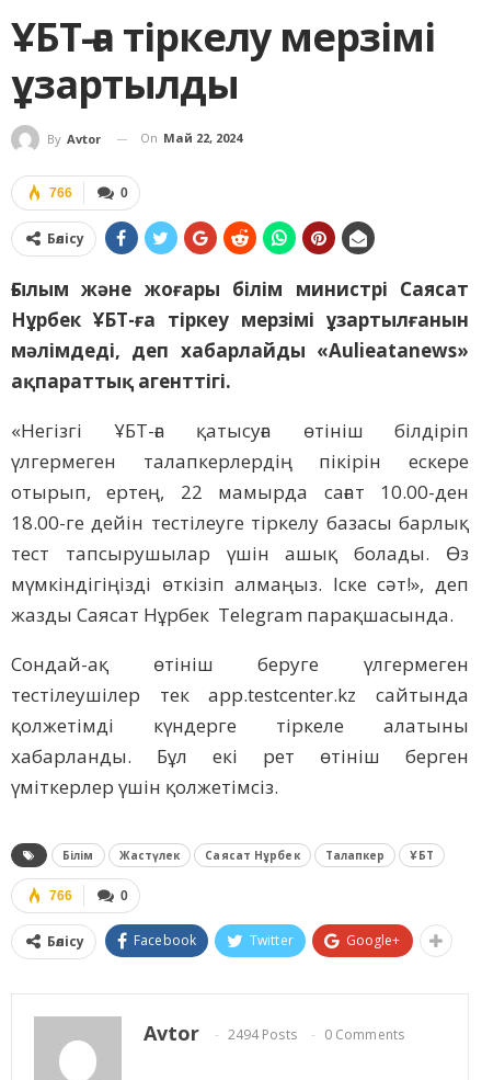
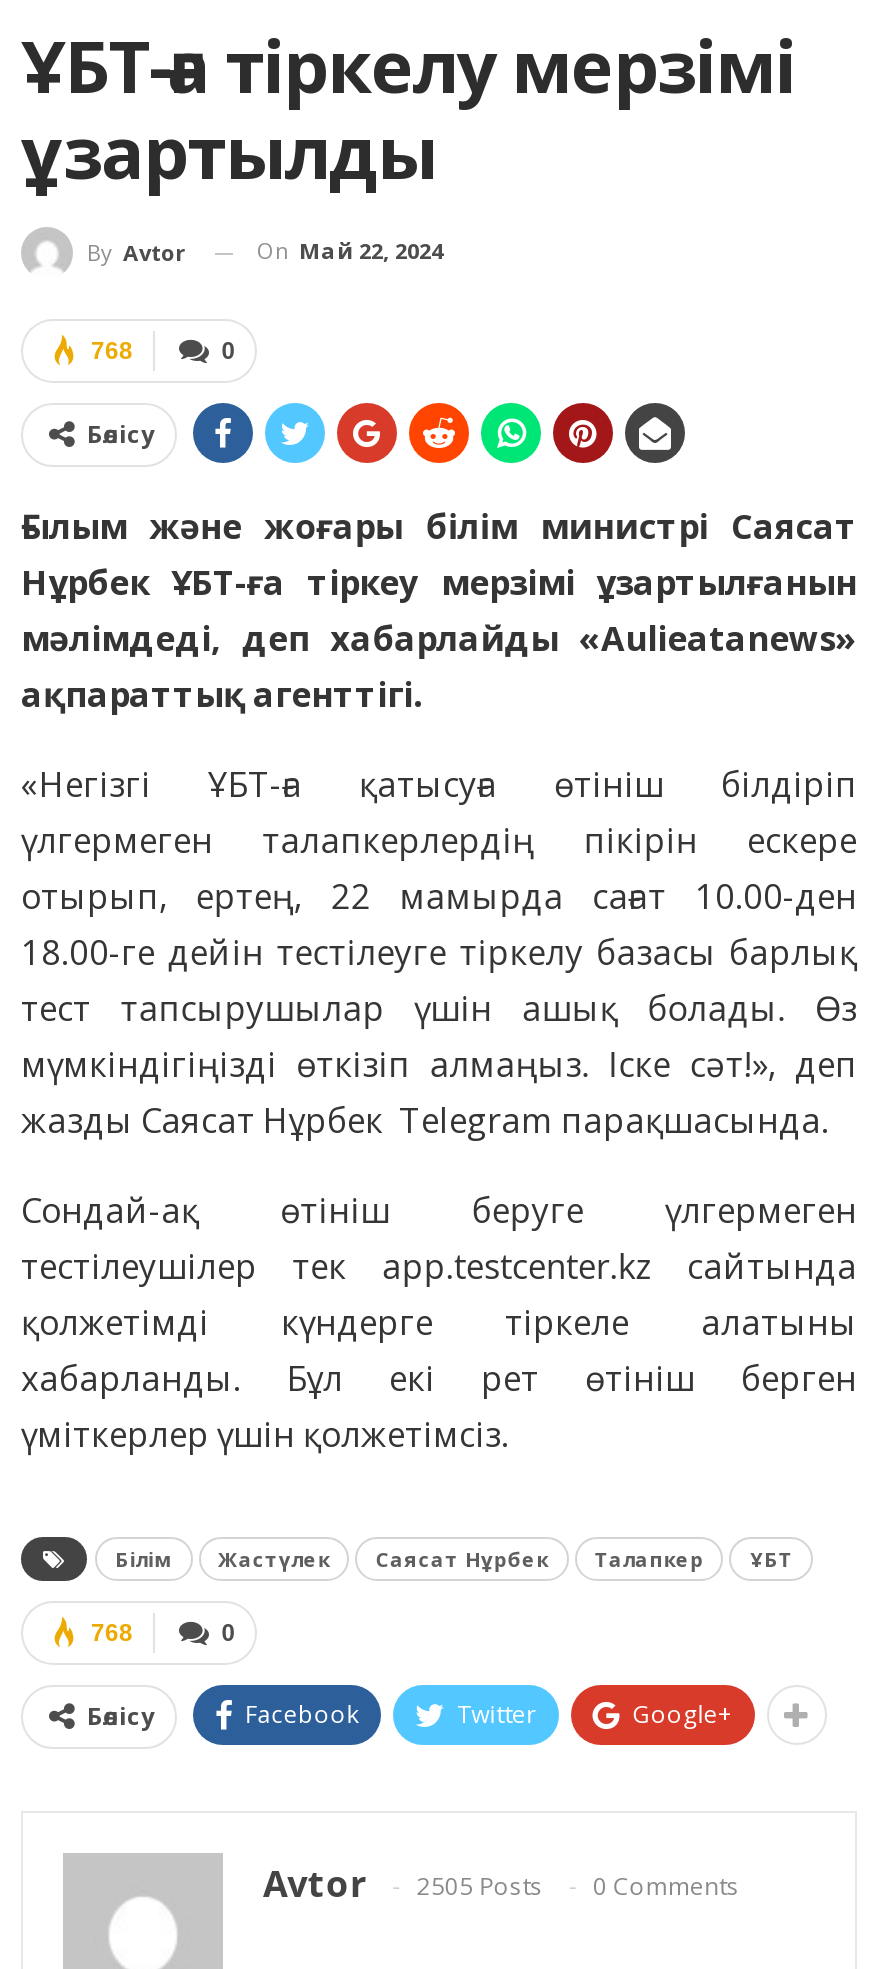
[49,185,72,201] 766 -> [91,337,133,365] 768
[49,888,72,904] 766 -> [91,1619,133,1647] 768
[144,1020,404,1046] Avtor 2494 Posts 0 Comments -> [263,1859,739,1907] Avtor 2505 Posts 0 Comments

